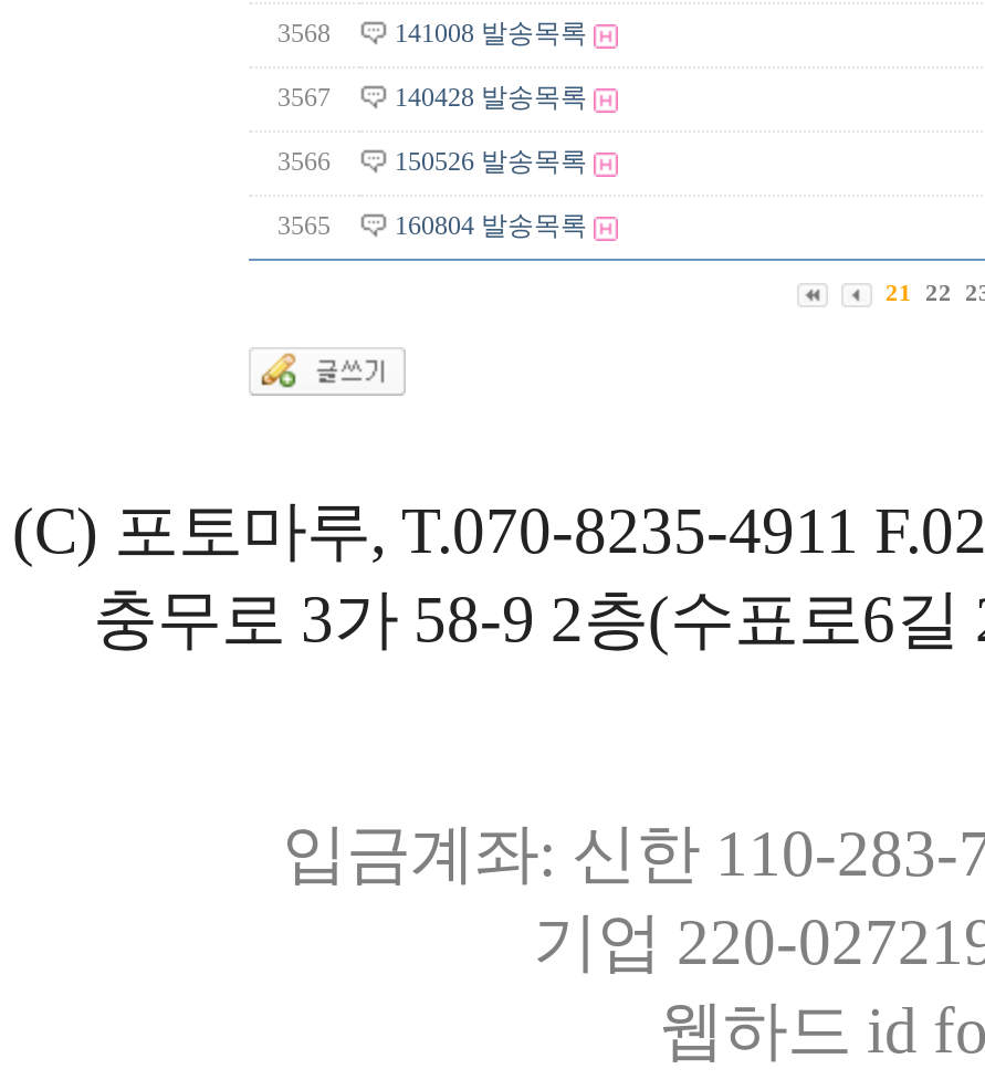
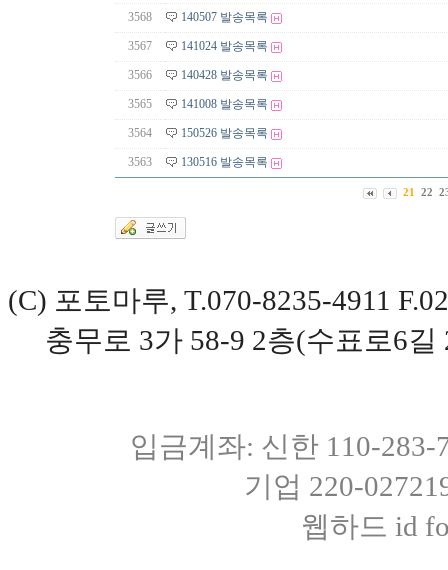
[395,18,587,49] 141008 발송목록 -> [181,10,268,24] 140507 발송목록
[395,82,587,113] 140428 발송목록 -> [181,39,268,53] 141024 발송목록
[395,146,587,177] 150526 발송목록 -> [181,68,268,82] 140428 발송목록
[395,210,587,241] 160804 발송목록 -> [128,97,268,169] 141008 발송목록 | 3564 | 150526 발송목록 | 3563 | 130516 발송목록

